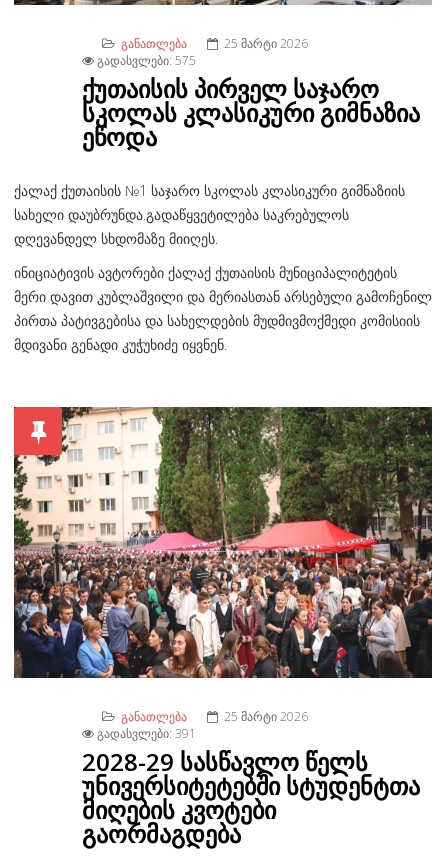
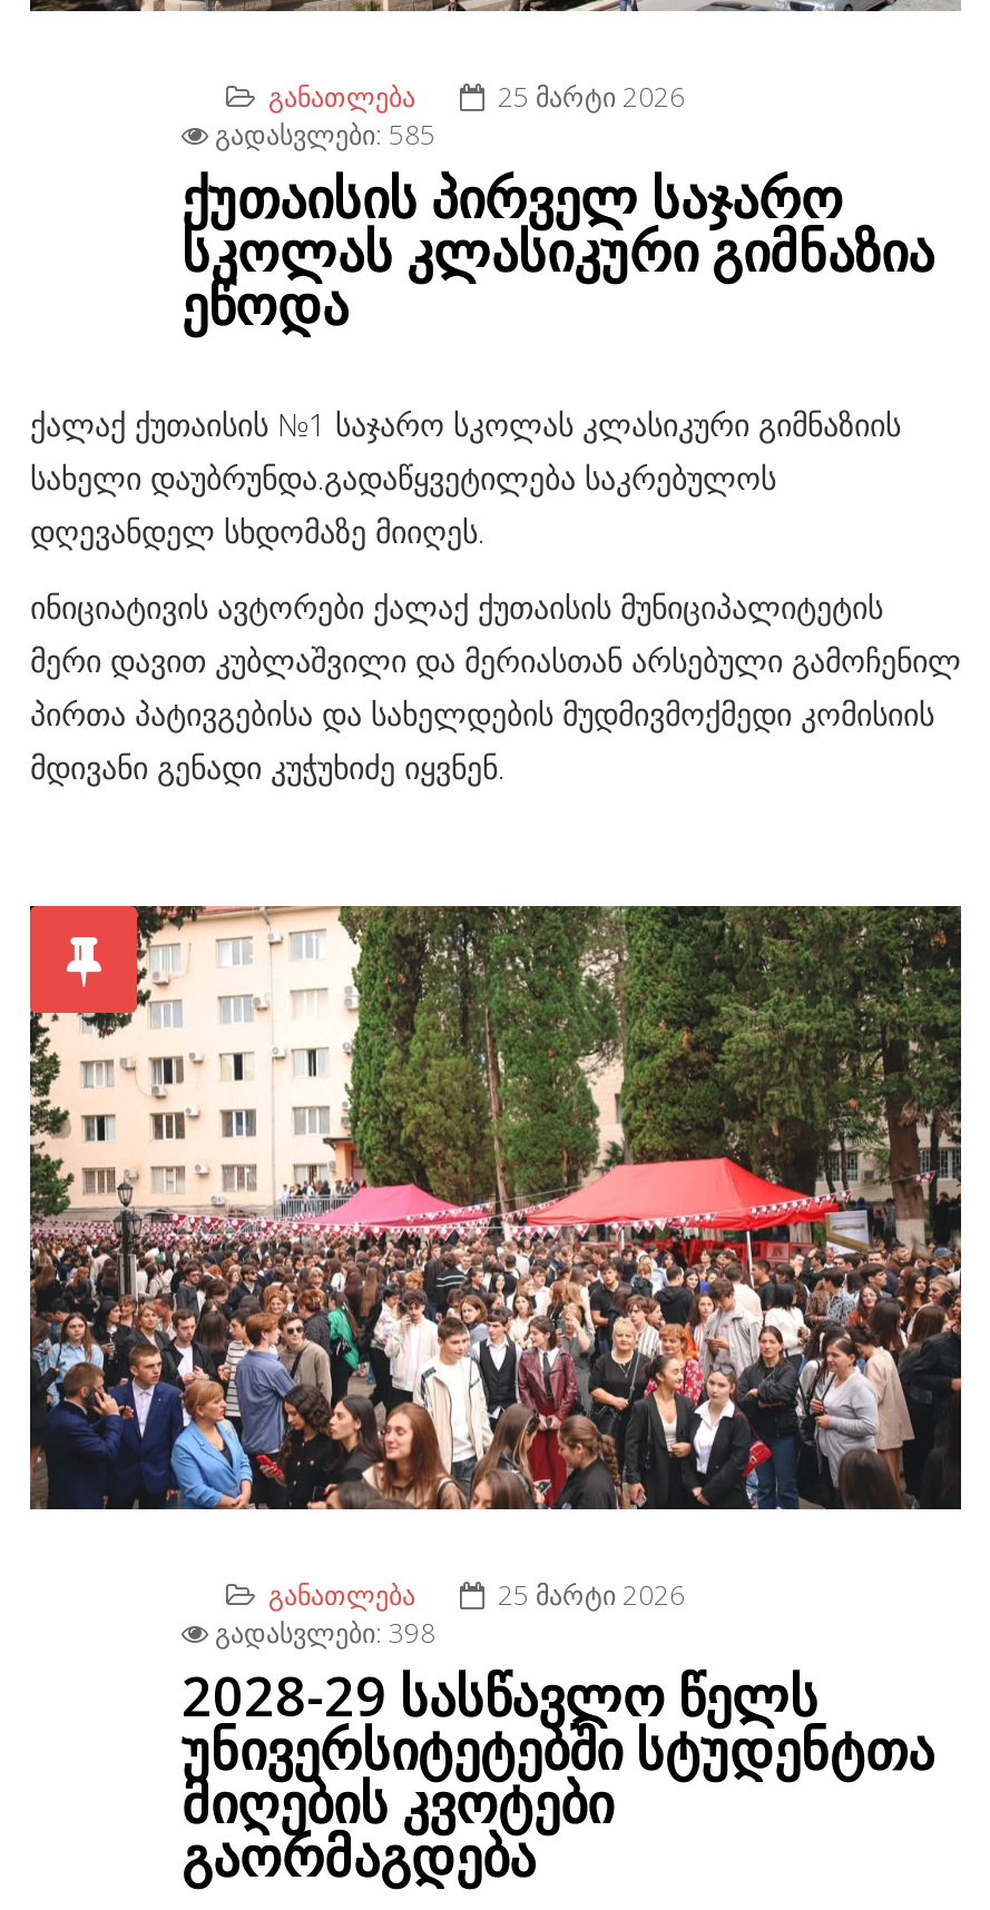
[97,52,196,69] ᲒᲐᲓᲐᲡᲕᲚᲔᲑᲘ: 575 -> [215,115,435,153] ᲒᲐᲓᲐᲡᲕᲚᲔᲑᲘ: 585
[97,725,196,742] ᲒᲐᲓᲐᲡᲕᲚᲔᲑᲘ: 391 -> [215,1613,435,1651] ᲒᲐᲓᲐᲡᲕᲚᲔᲑᲘ: 398

